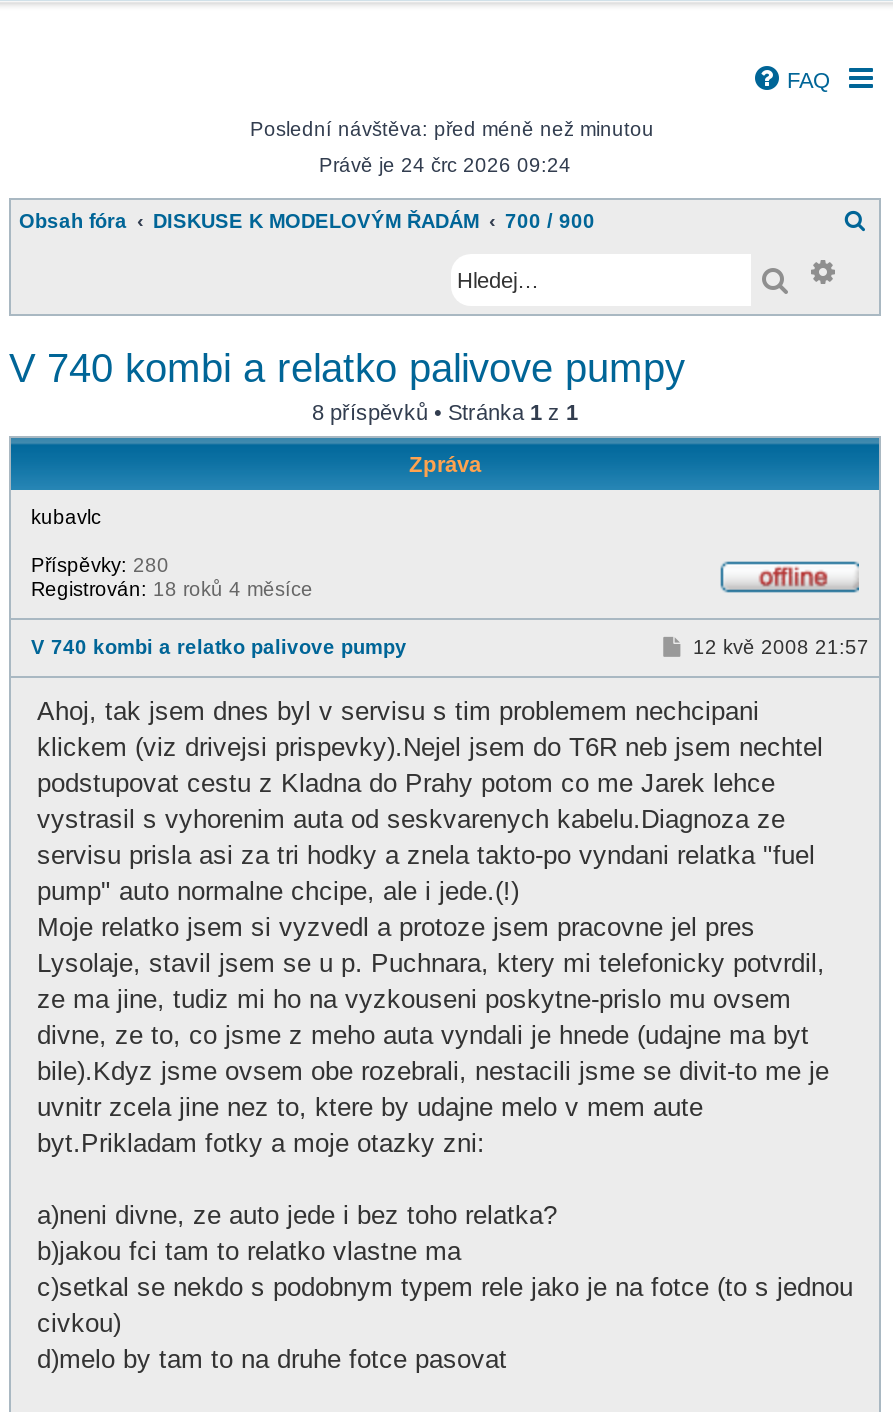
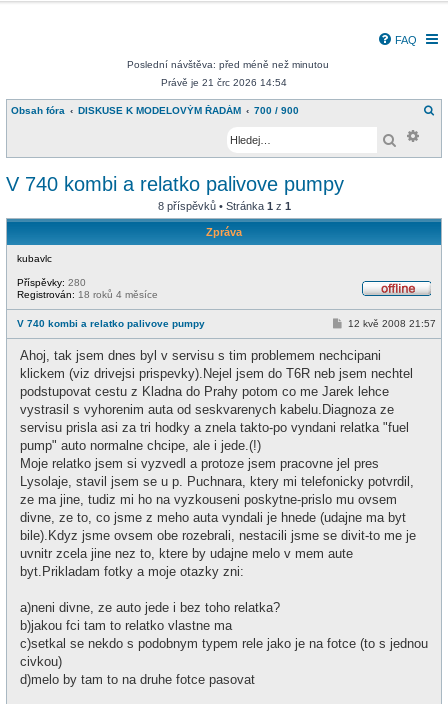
[319,154,571,176] Právě je 24 črc 2026 09:24 -> [161,77,287,88] Právě je 21 črc 2026 14:54

